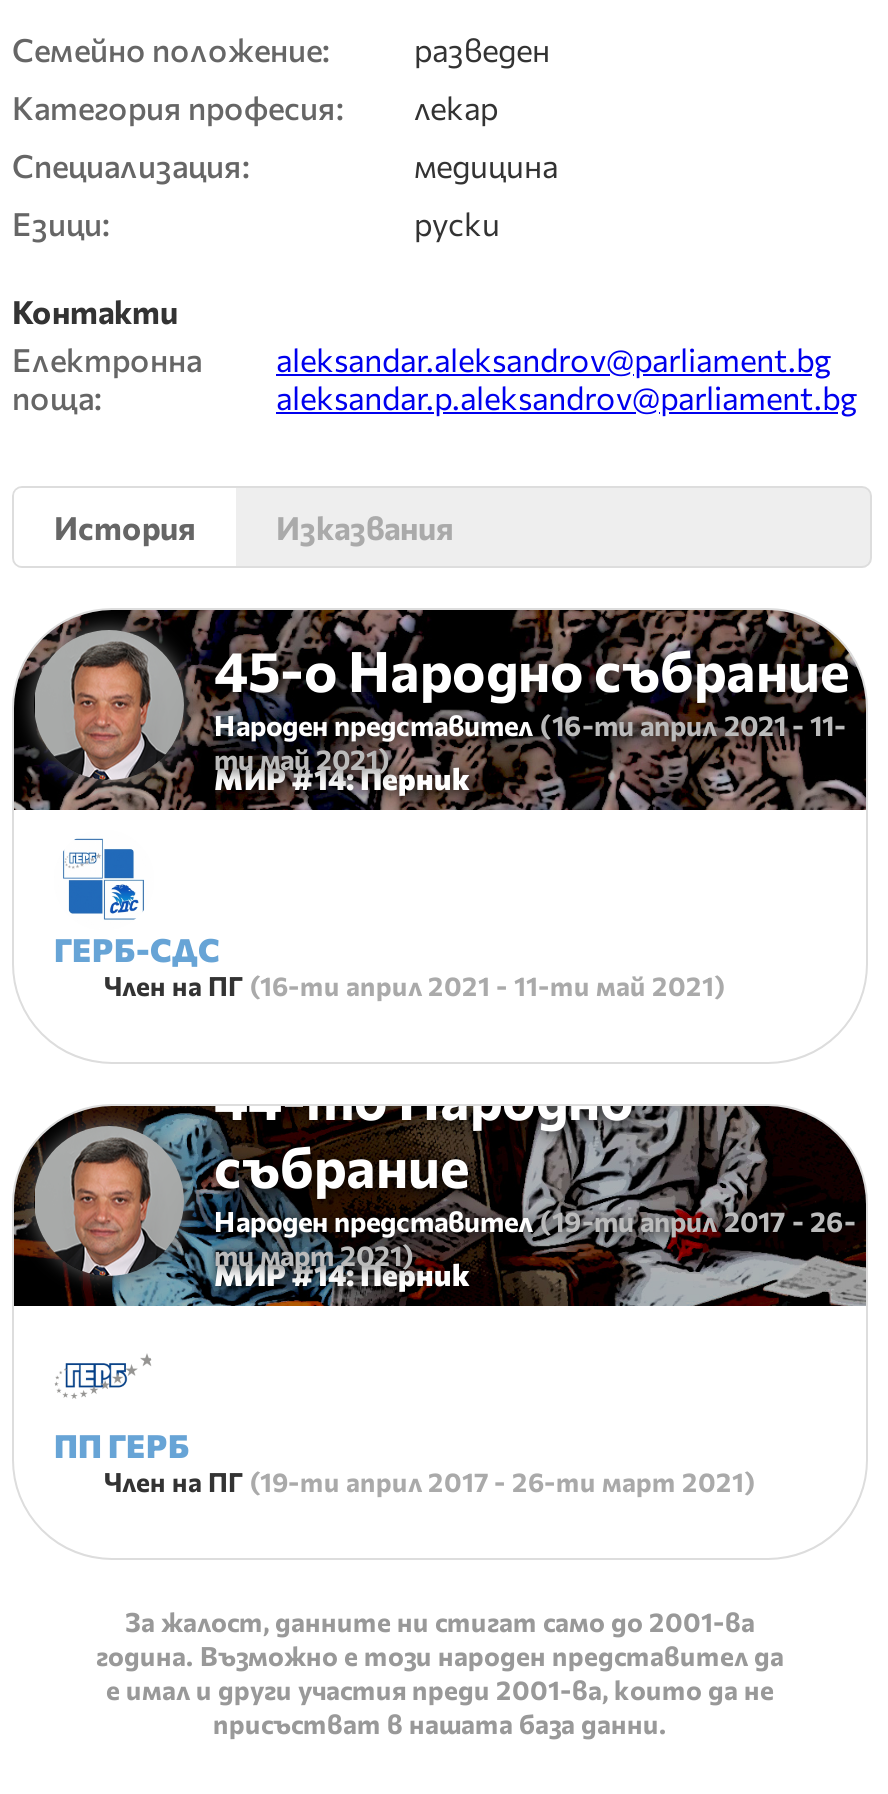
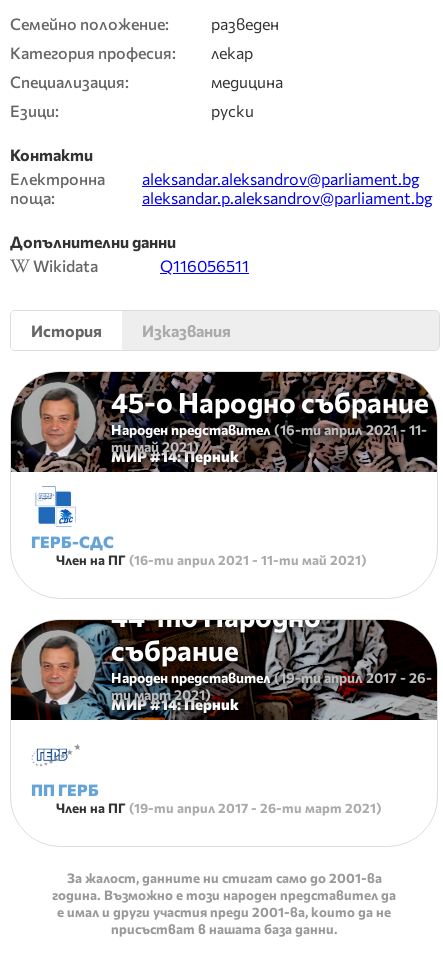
none -> [10,232,249,275] Допълнителни данни | Wikidata | Q116056511

